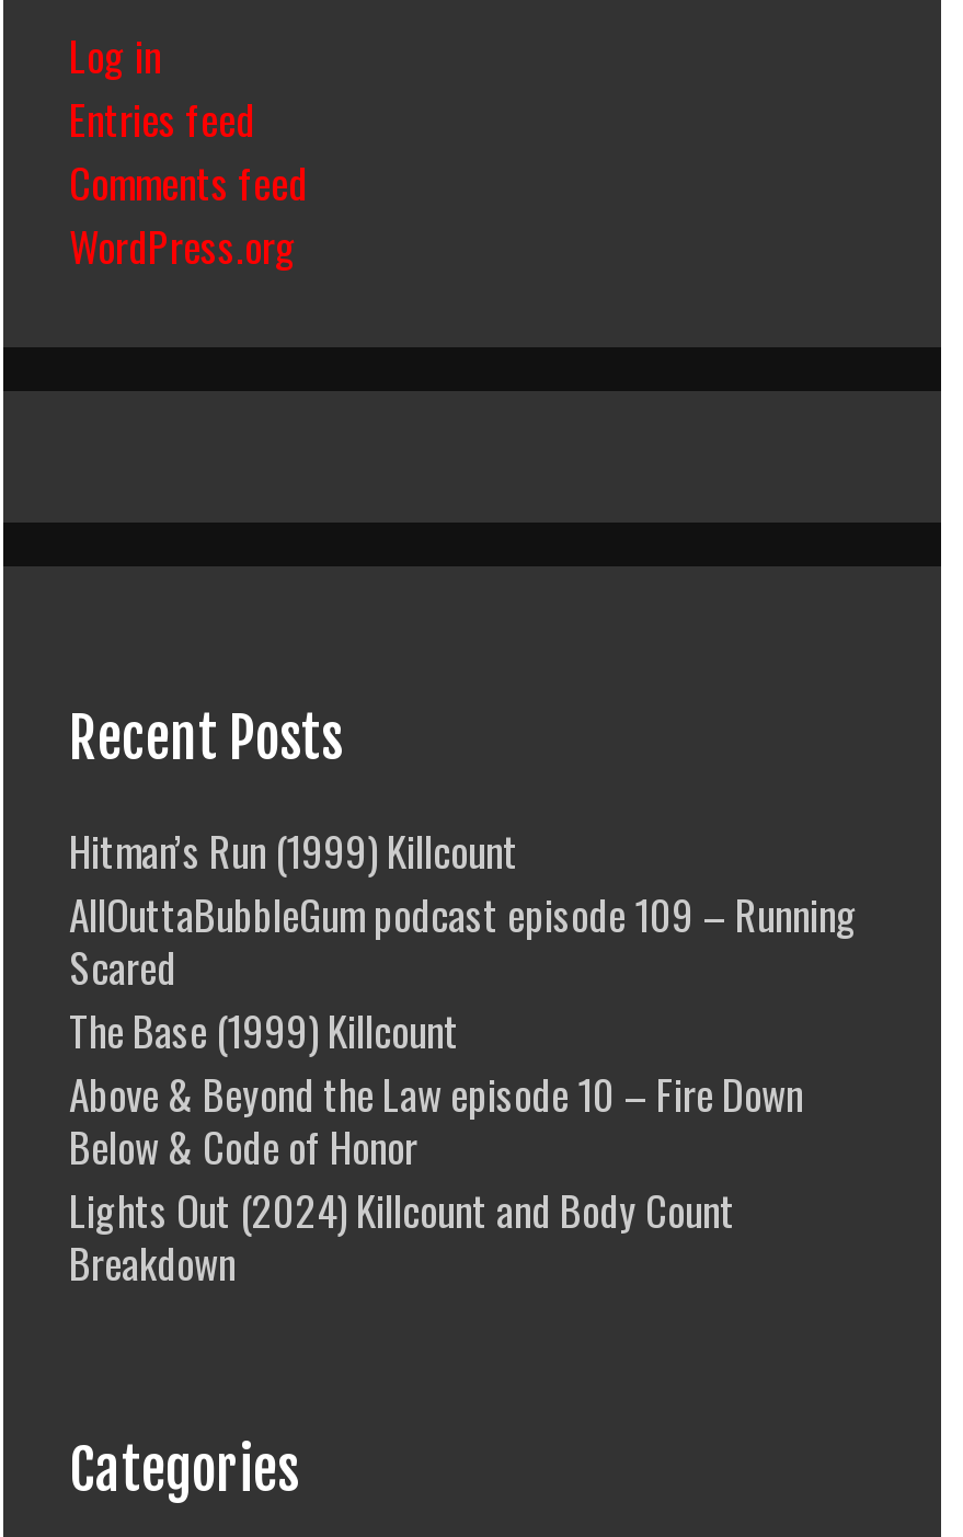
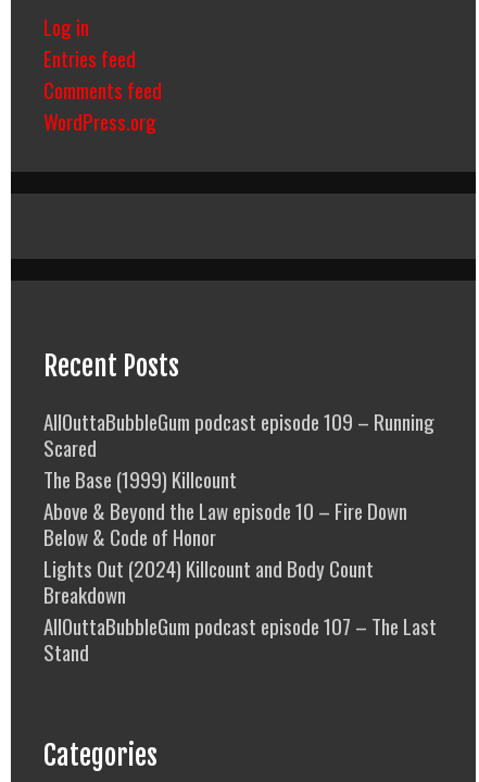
[69,817,518,879] Hitman’s Run (1999) Killcount -> none
moved [69,881,858,1291] -> [43,405,434,609]: AllOuttaBubbleGum podcast episode 109 – Running | Scared | The Base (1999) Killcount | Above & Beyond the Law episode 10 – Fire Down | Below & Code of Honor | Lights Out (2024) Killcount and Body Count | Breakdown
none -> [43,610,437,666] AllOuttaBubbleGum podcast episode 107 – The Last | Stand

